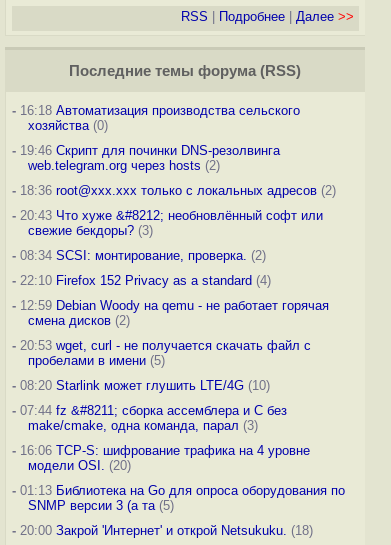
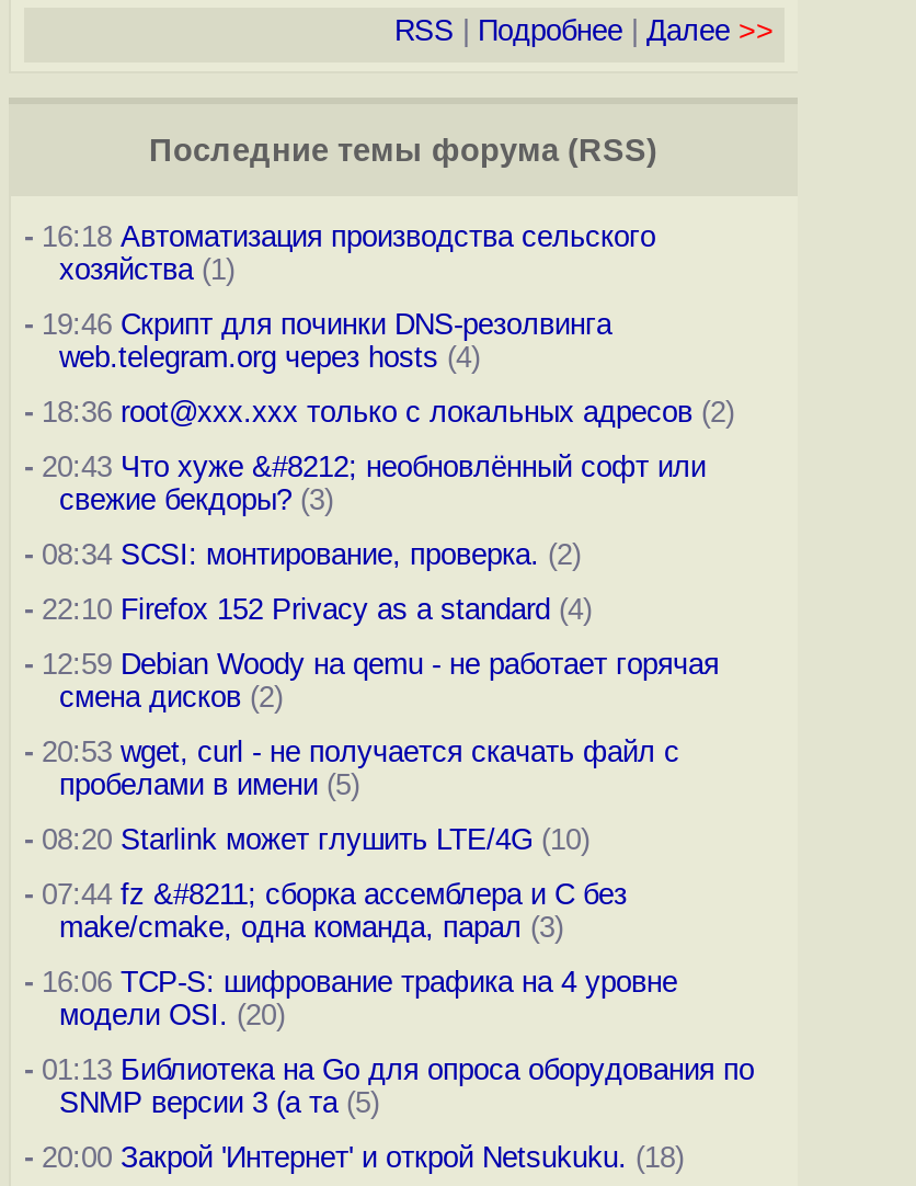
[28,118,108,133] хозяйства (0) -> [59,253,234,286] хозяйства (1)
[28,158,220,173] web.telegram.org через hosts (2) -> [59,341,480,374] web.telegram.org через hosts (4)

